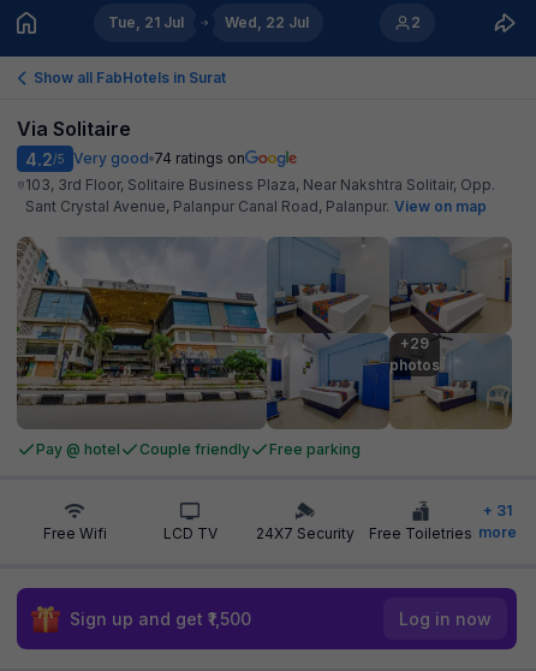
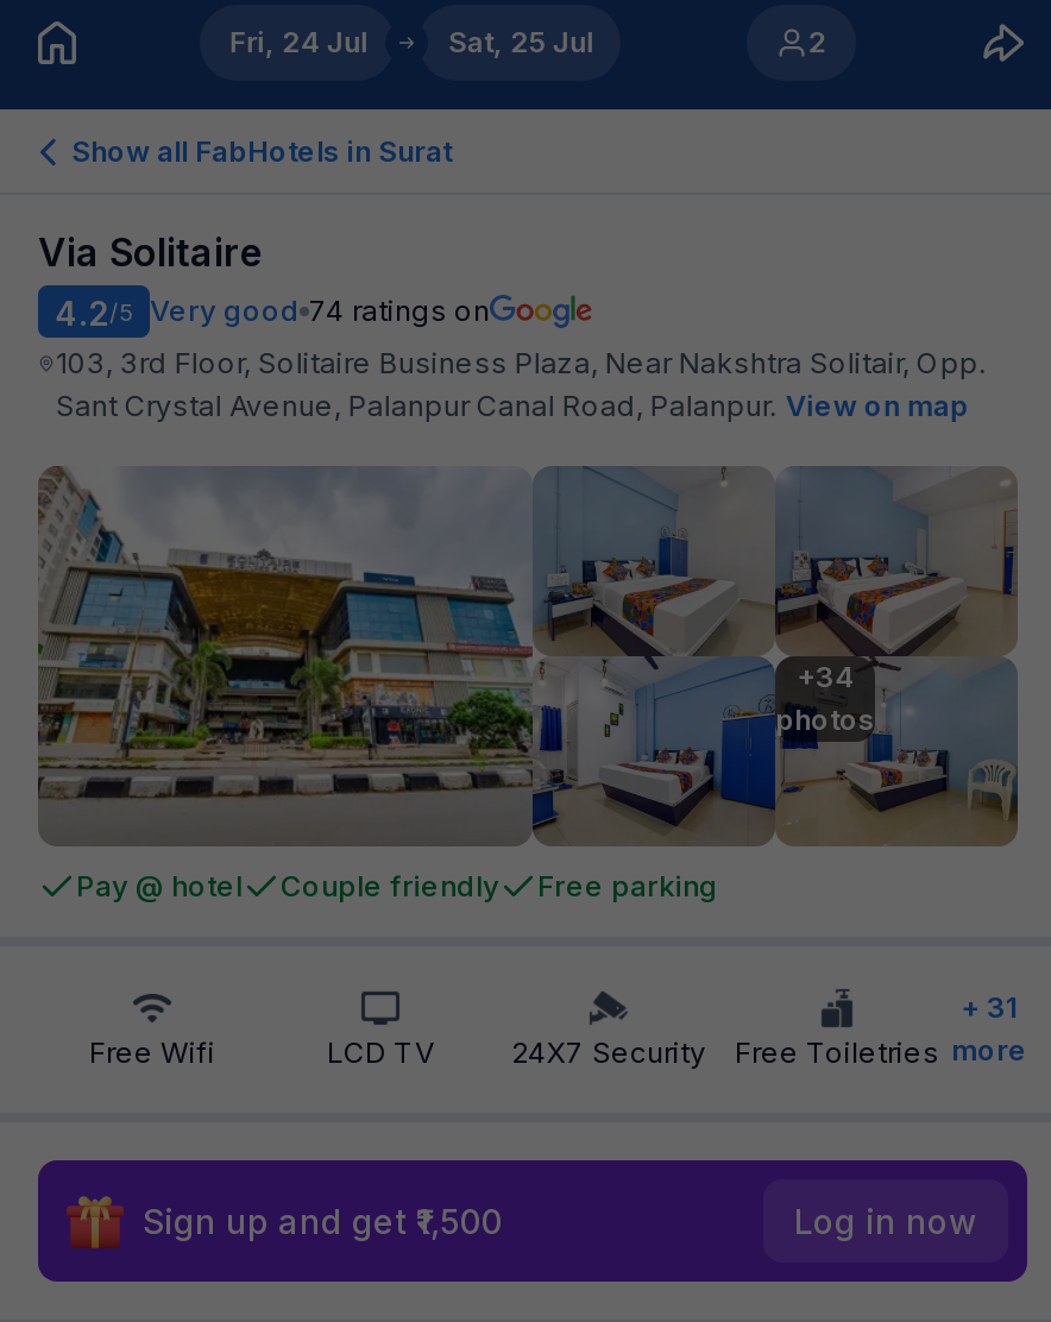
[108,13,184,31] Tue, 21 Jul -> [229,24,367,59] Fri, 24 Jul
[224,13,309,31] Wed, 22 Jul -> [448,24,593,59] Sat, 25 Jul
[400,334,429,352] +29 -> [797,659,854,694] +34

